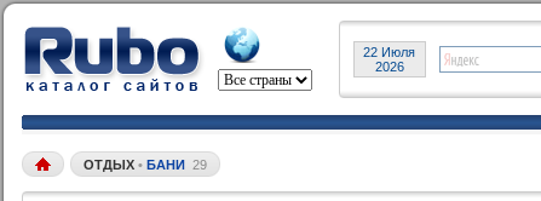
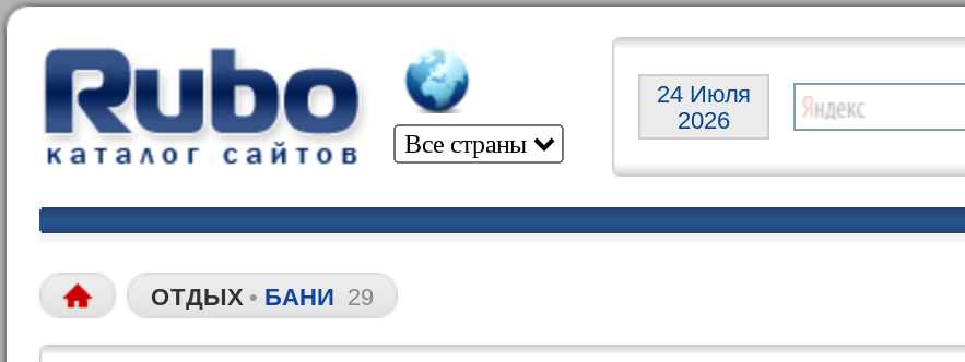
[364,45,416,59] 22 Июля -> [657,81,751,107] 24 Июля

